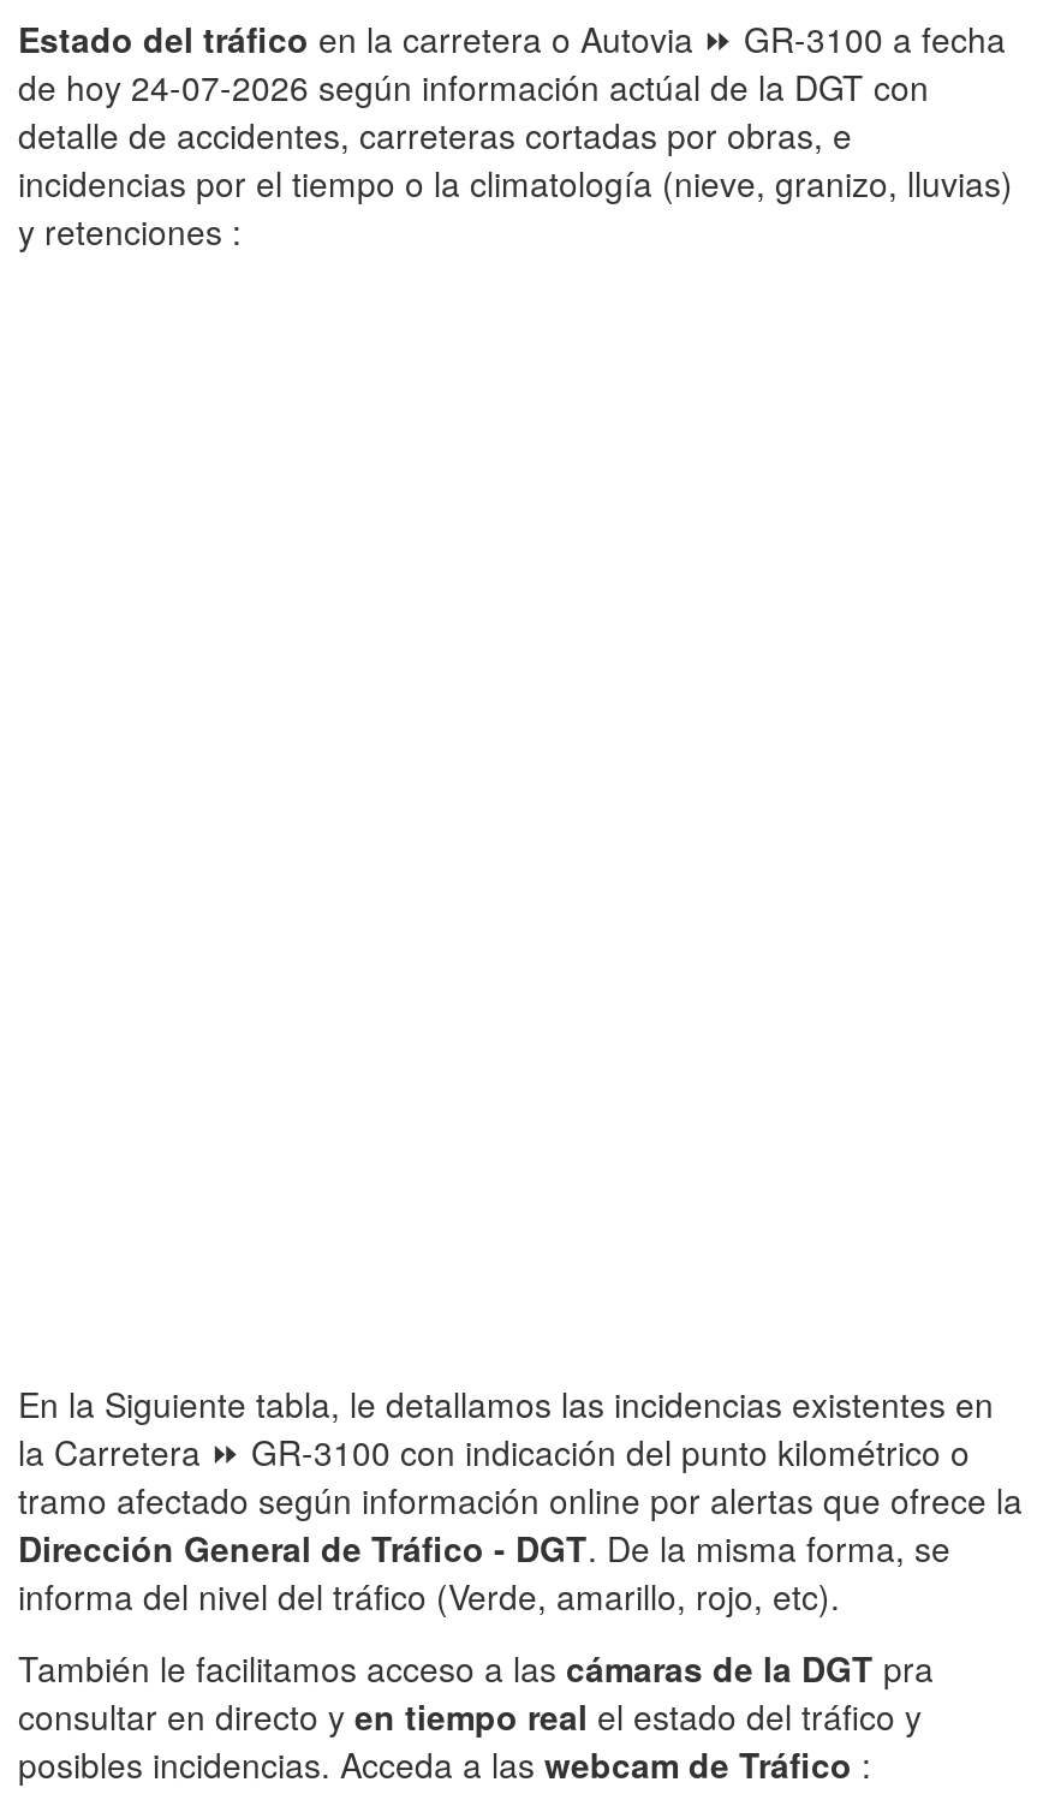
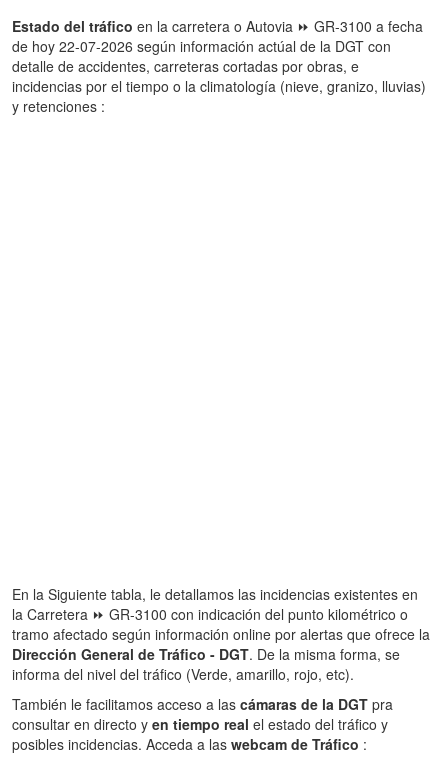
[18,62,929,111] de hoy 24-07-2026 según información actúal de la DGT con -> [12,36,391,56] de hoy 22-07-2026 según información actúal de la DGT con

